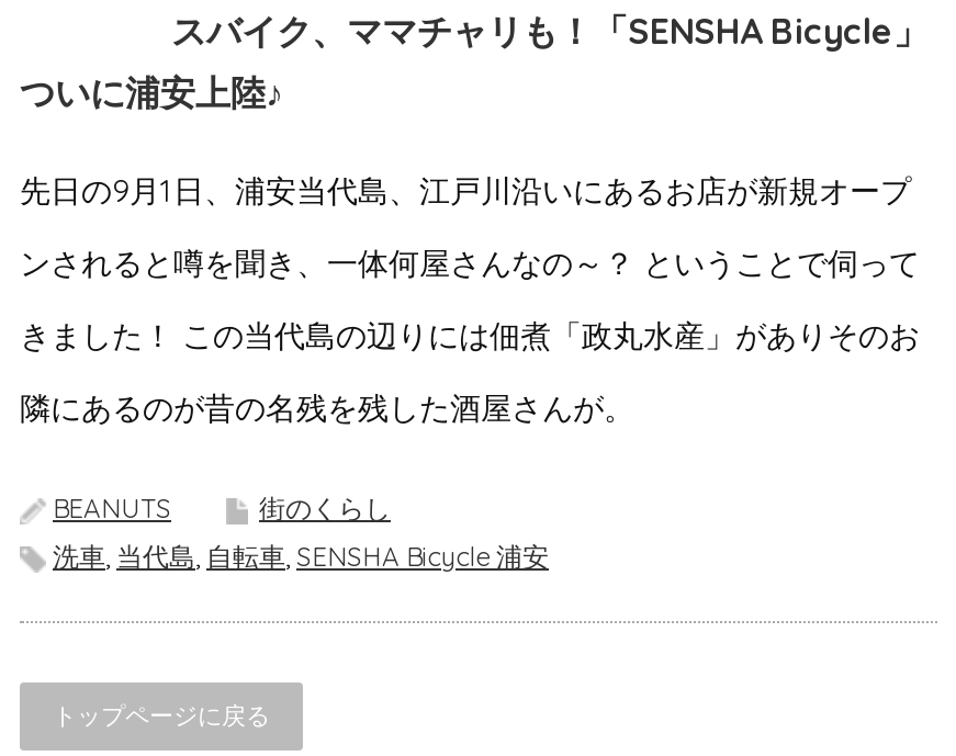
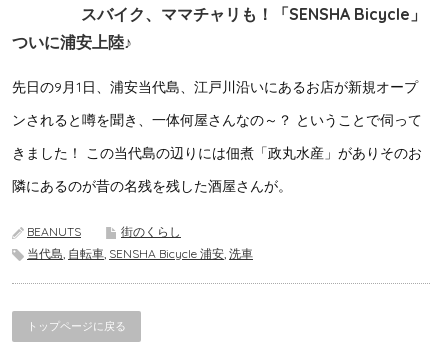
[53,540,549,573] 洗車,当代島,自転車, SENSHA Bicycle 浦安 -> [27,246,253,261] 当代島,自転車, SENSHA Bicycle 浦安,洗車

